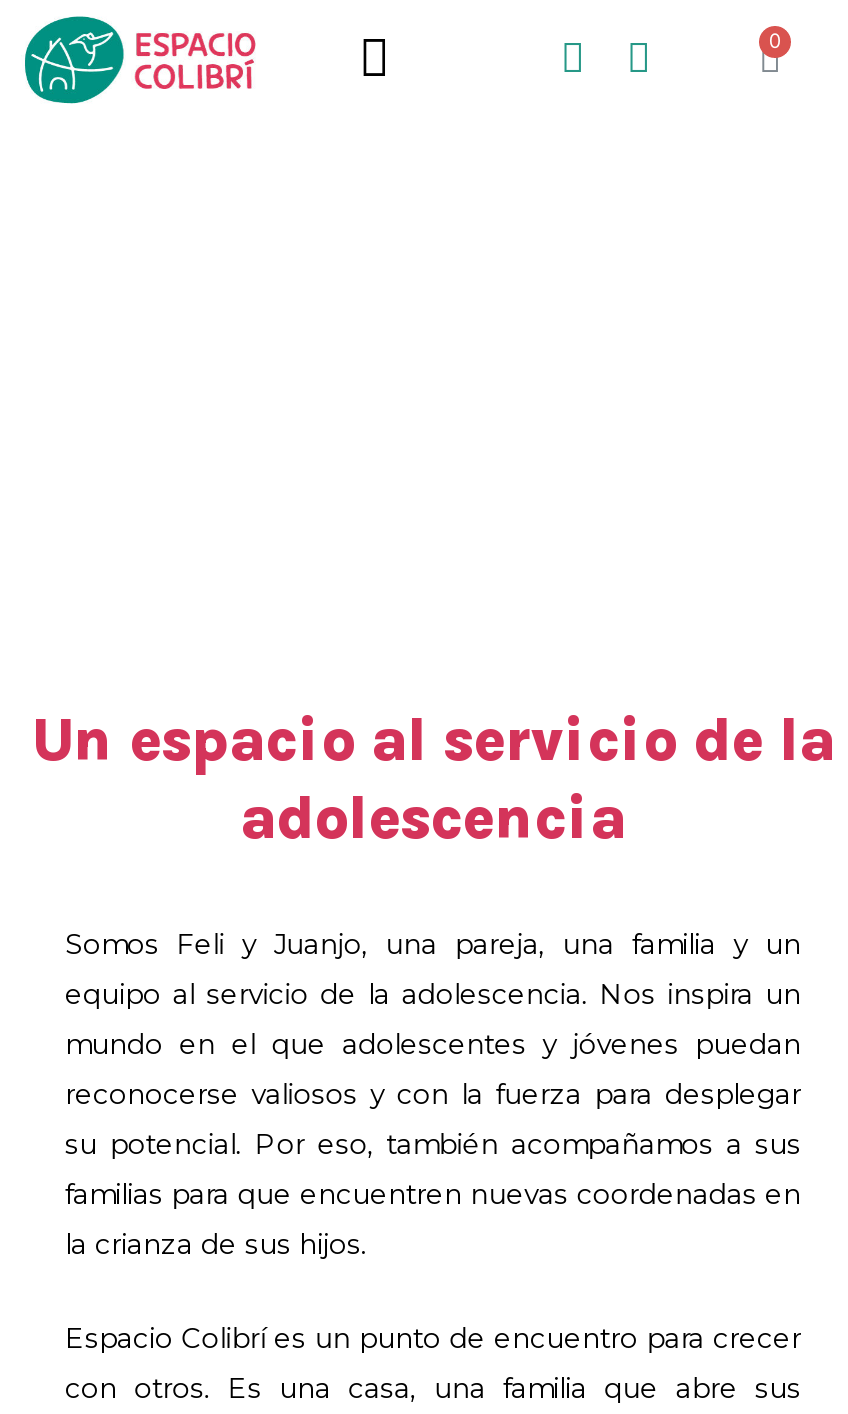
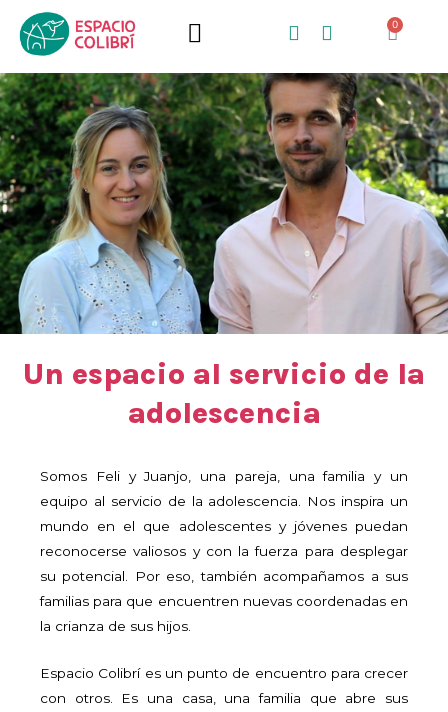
none -> [3,72,445,335] [image]

